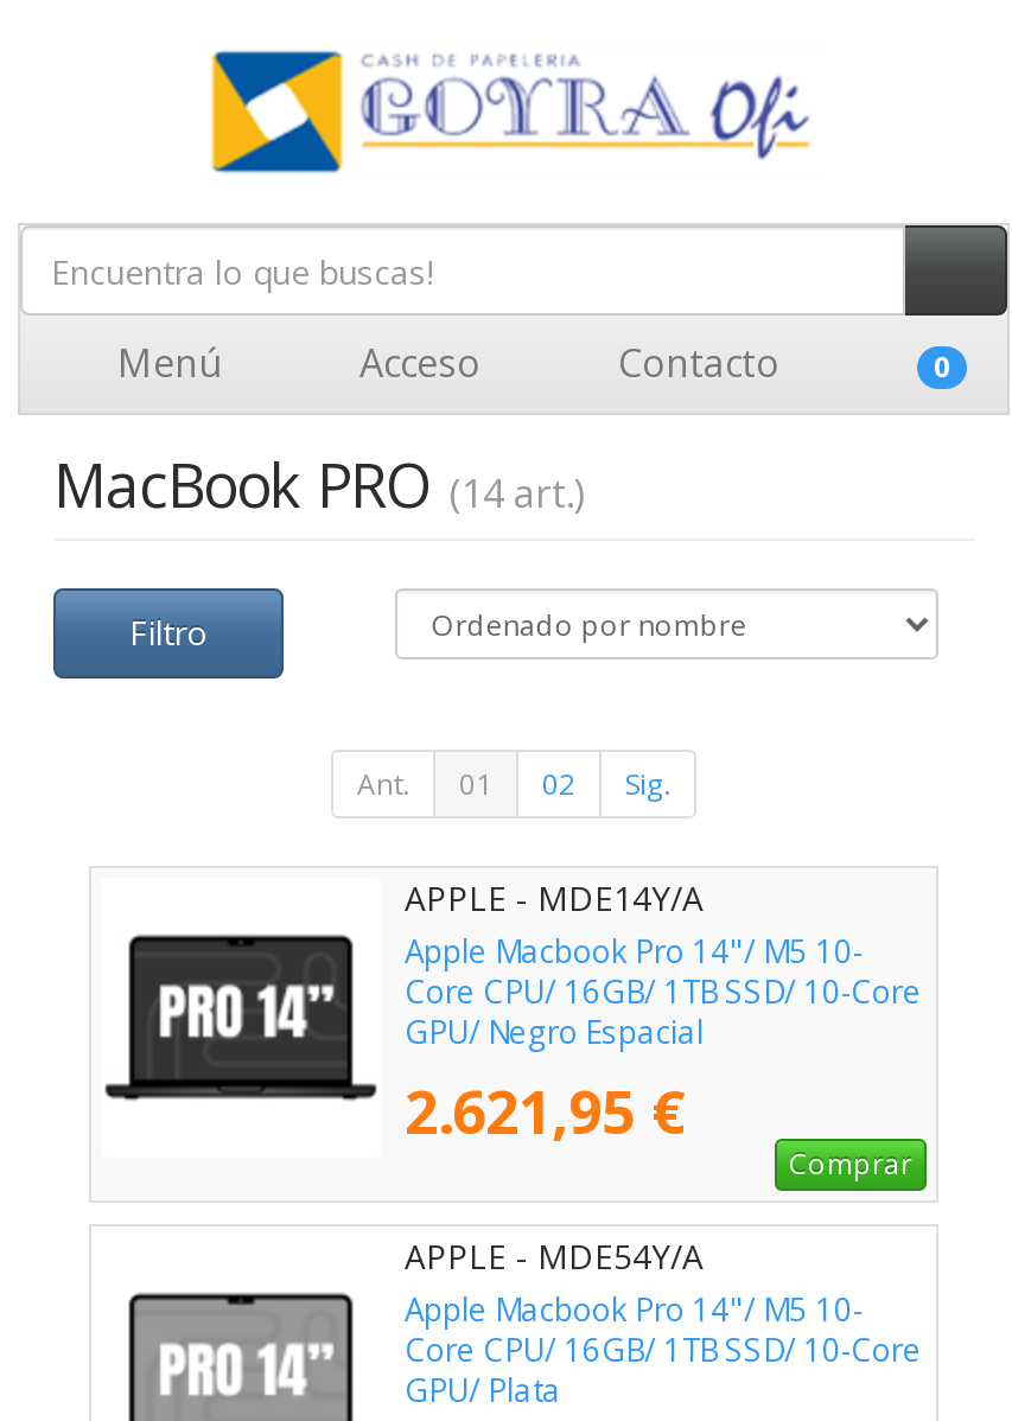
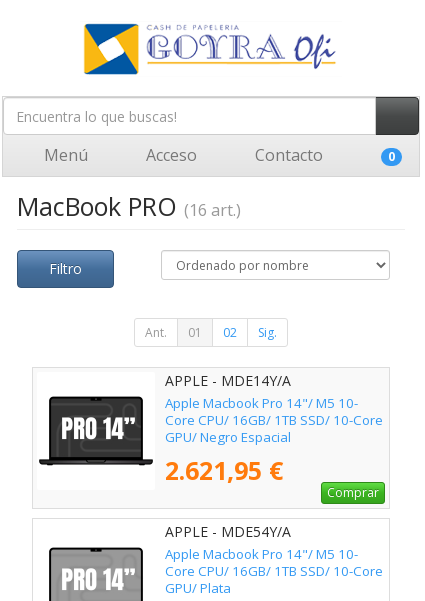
[53,444,585,524] MacBook PRO (14 art.) -> [17,189,241,223] MacBook PRO (16 art.)

